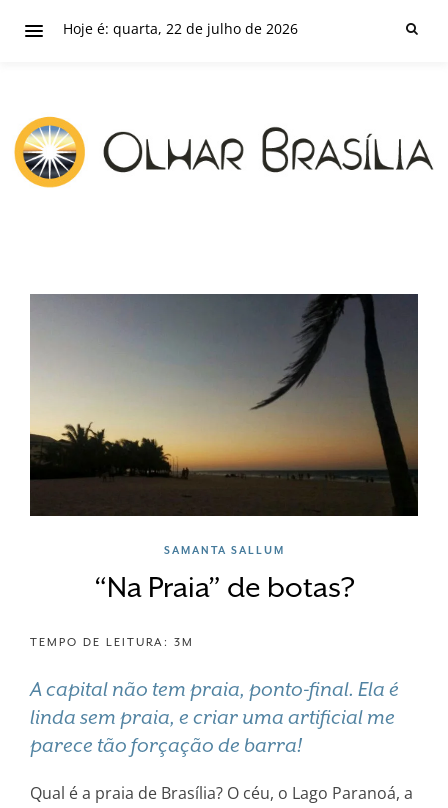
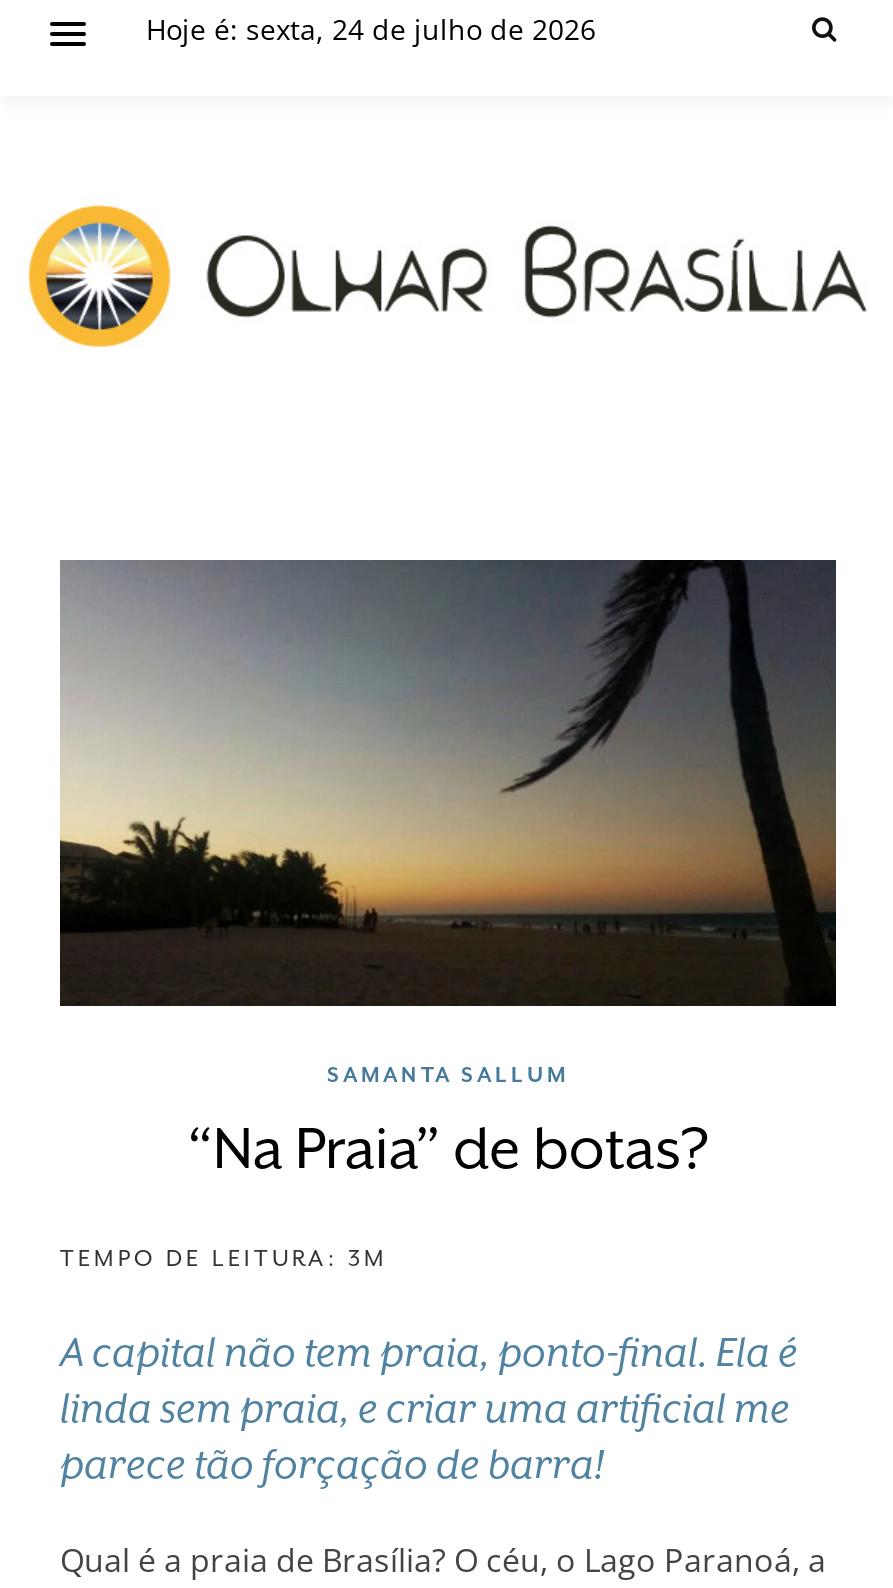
[63,19,298,38] Hoje é: quarta, 22 de julho de 2026 -> [146,10,596,48] Hoje é: sexta, 24 de julho de 2026

